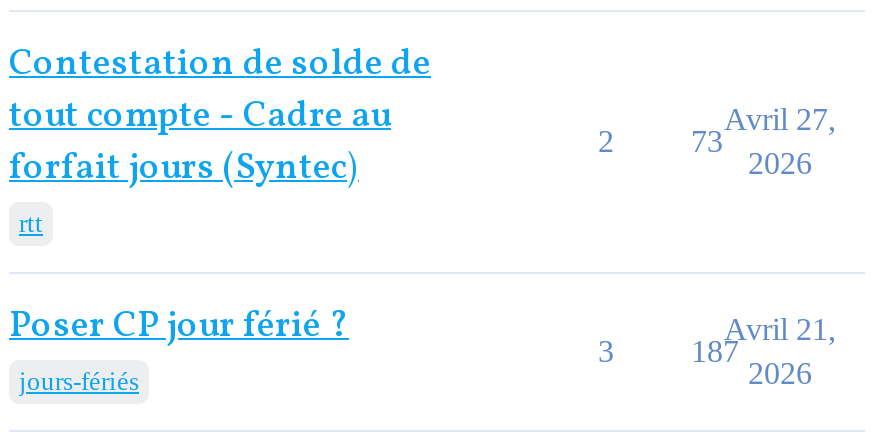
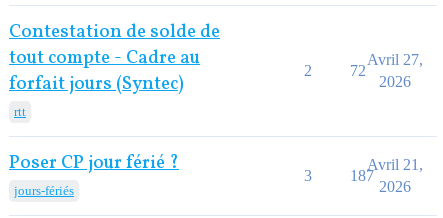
[691,124,723,158] 73 -> [350,62,366,79] 72

